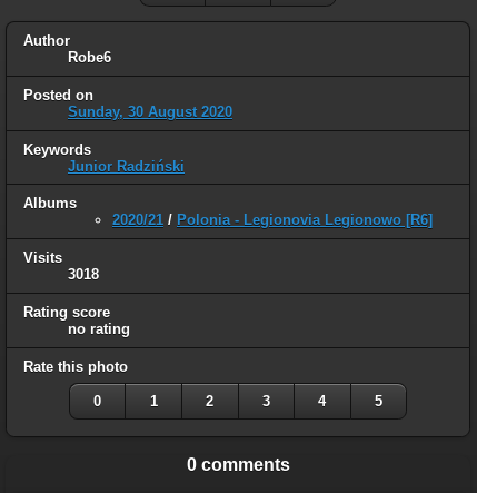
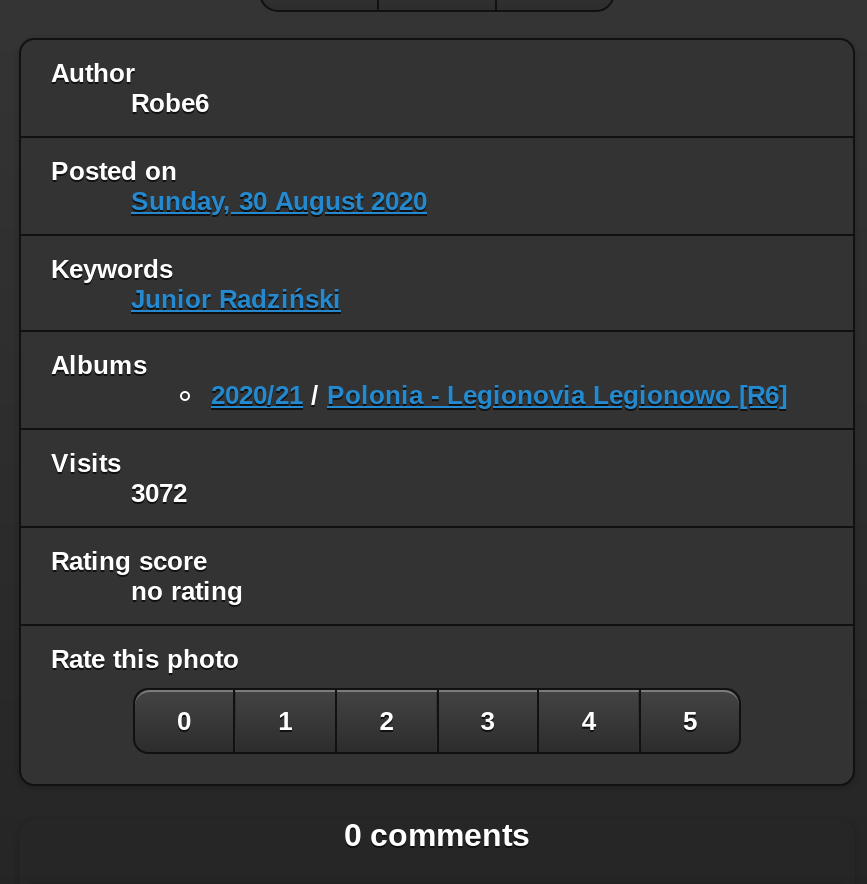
[68,266,99,283] 3018 -> [131,479,187,509] 3072

